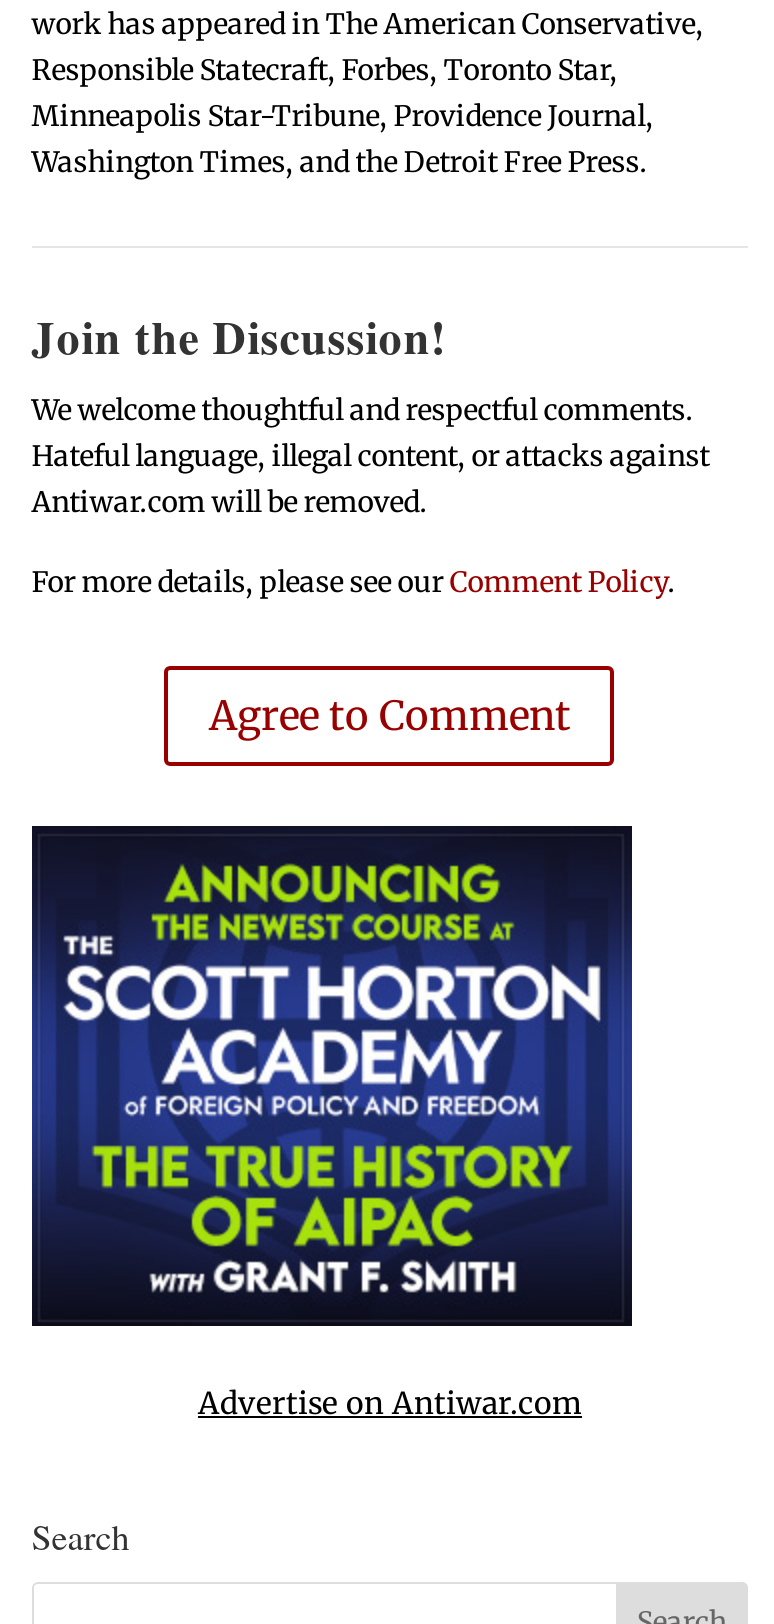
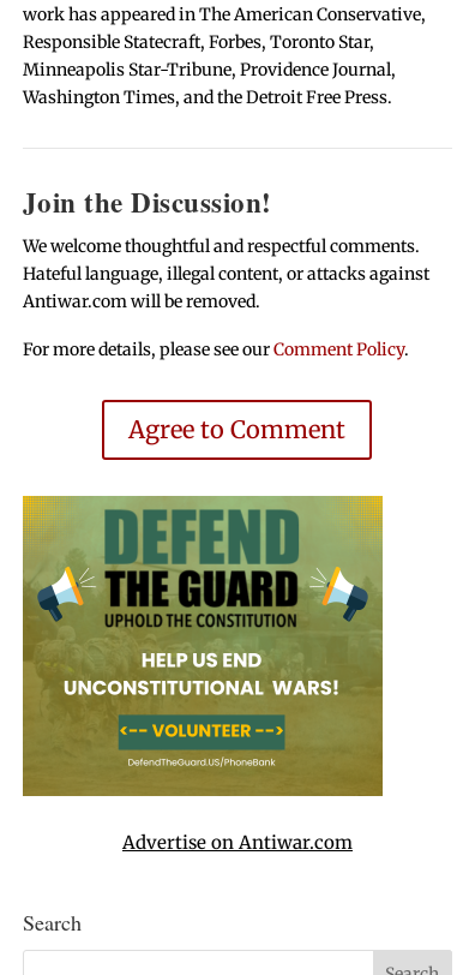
[30,824,634,1328] [image] -> [22,495,384,797] [image]

